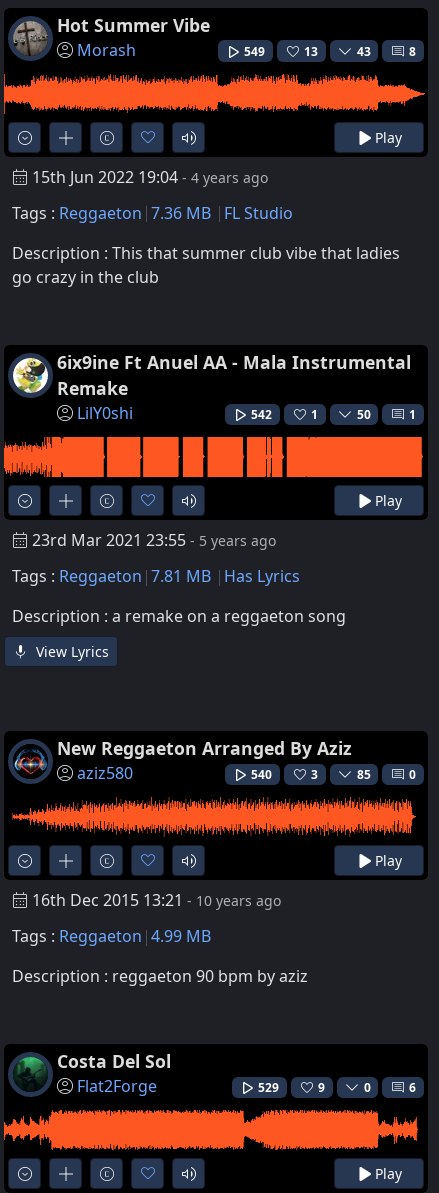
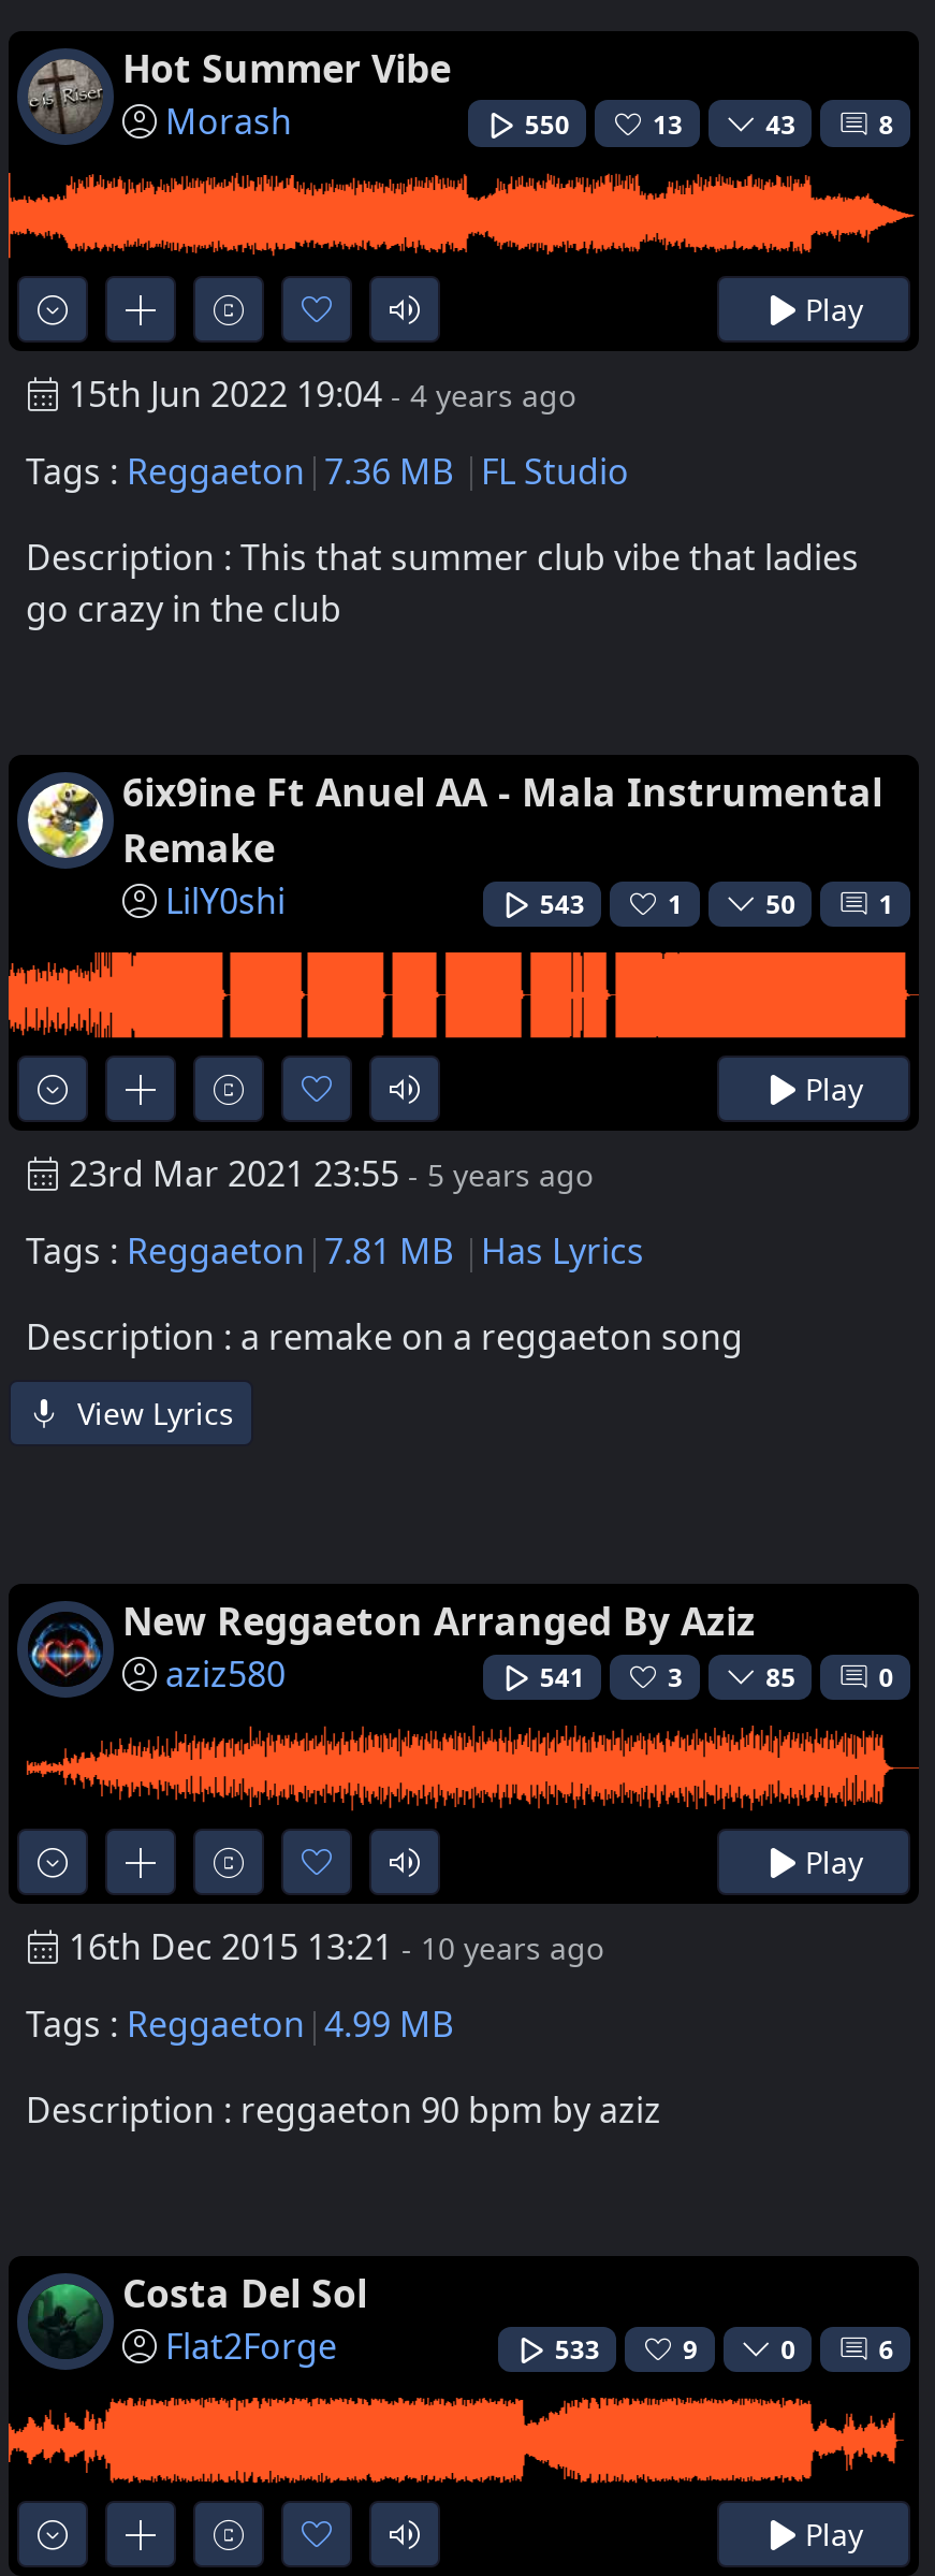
[244,43,265,60] 549 -> [525,105,570,142] 550
[251,406,272,423] 542 -> [540,885,585,922] 543
[251,766,272,783] 540 -> [540,1659,585,1695] 541
[258,1079,279,1096] 529 -> [555,2331,600,2368] 533

